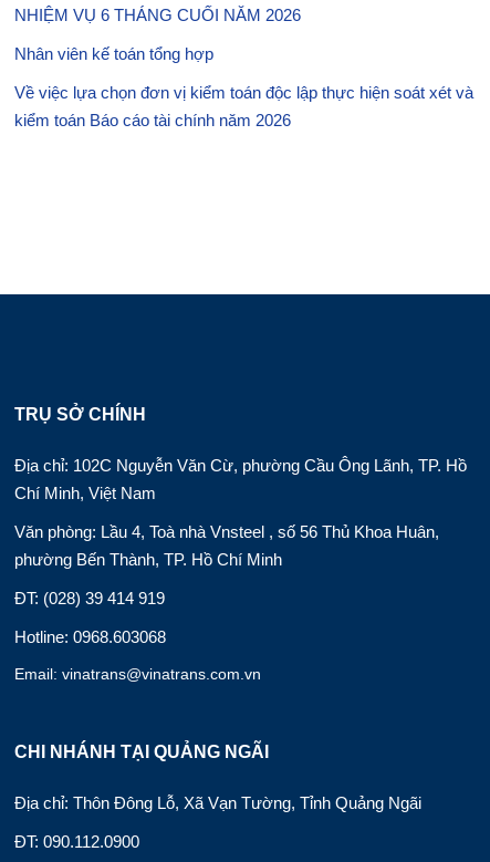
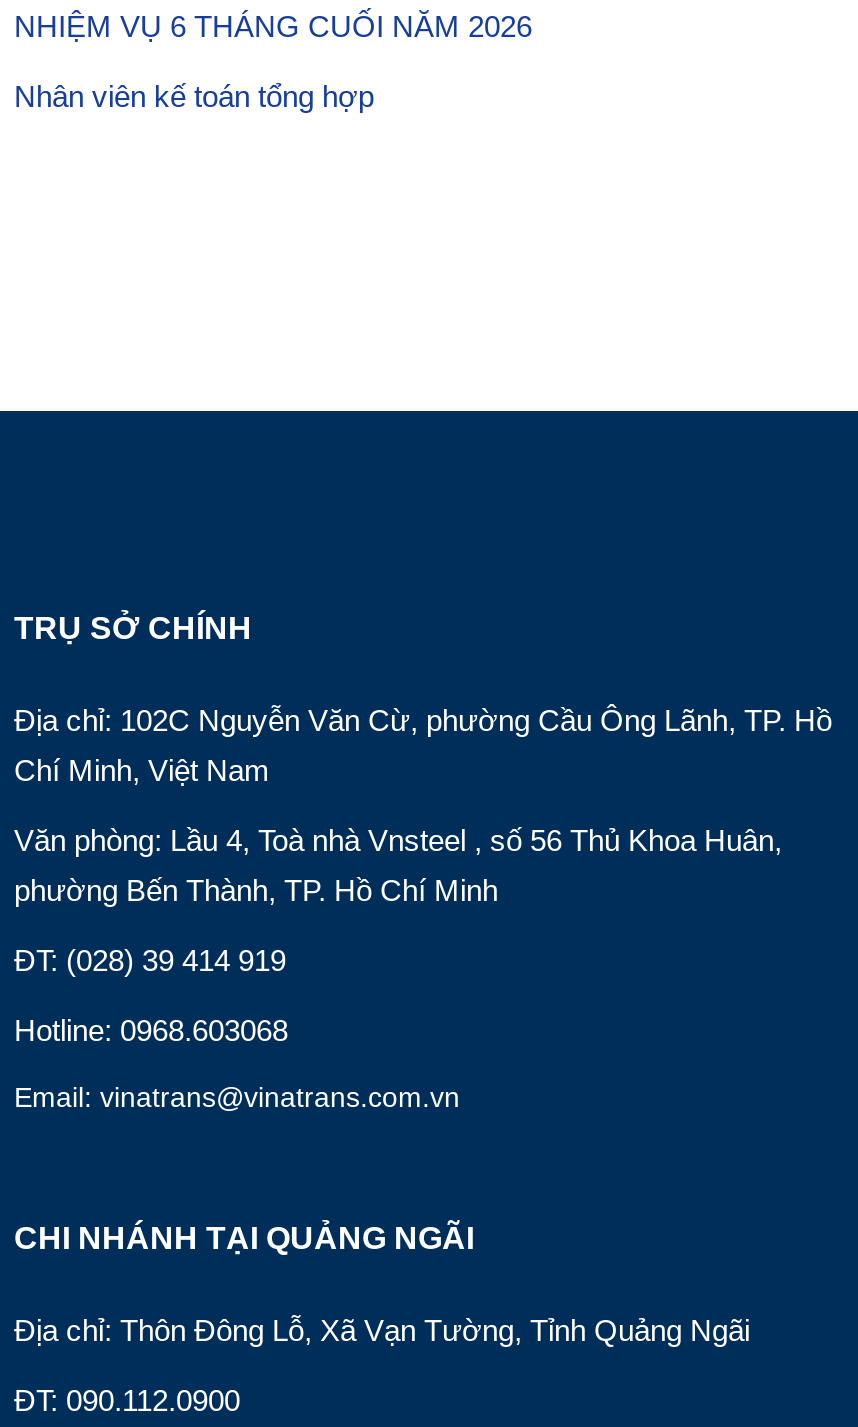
[14,83,473,129] Về việc lựa chọn đơn vị kiểm toán độc lập thực hiện soát xét và | kiểm toán Báo cáo tài chính năm 2026 -> none

